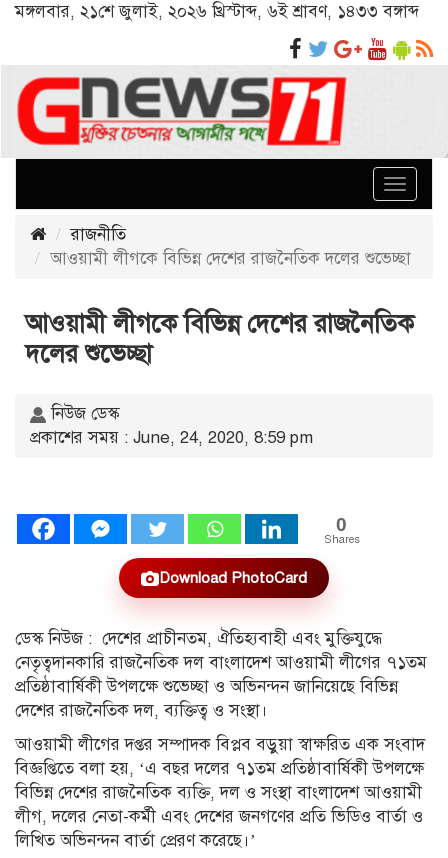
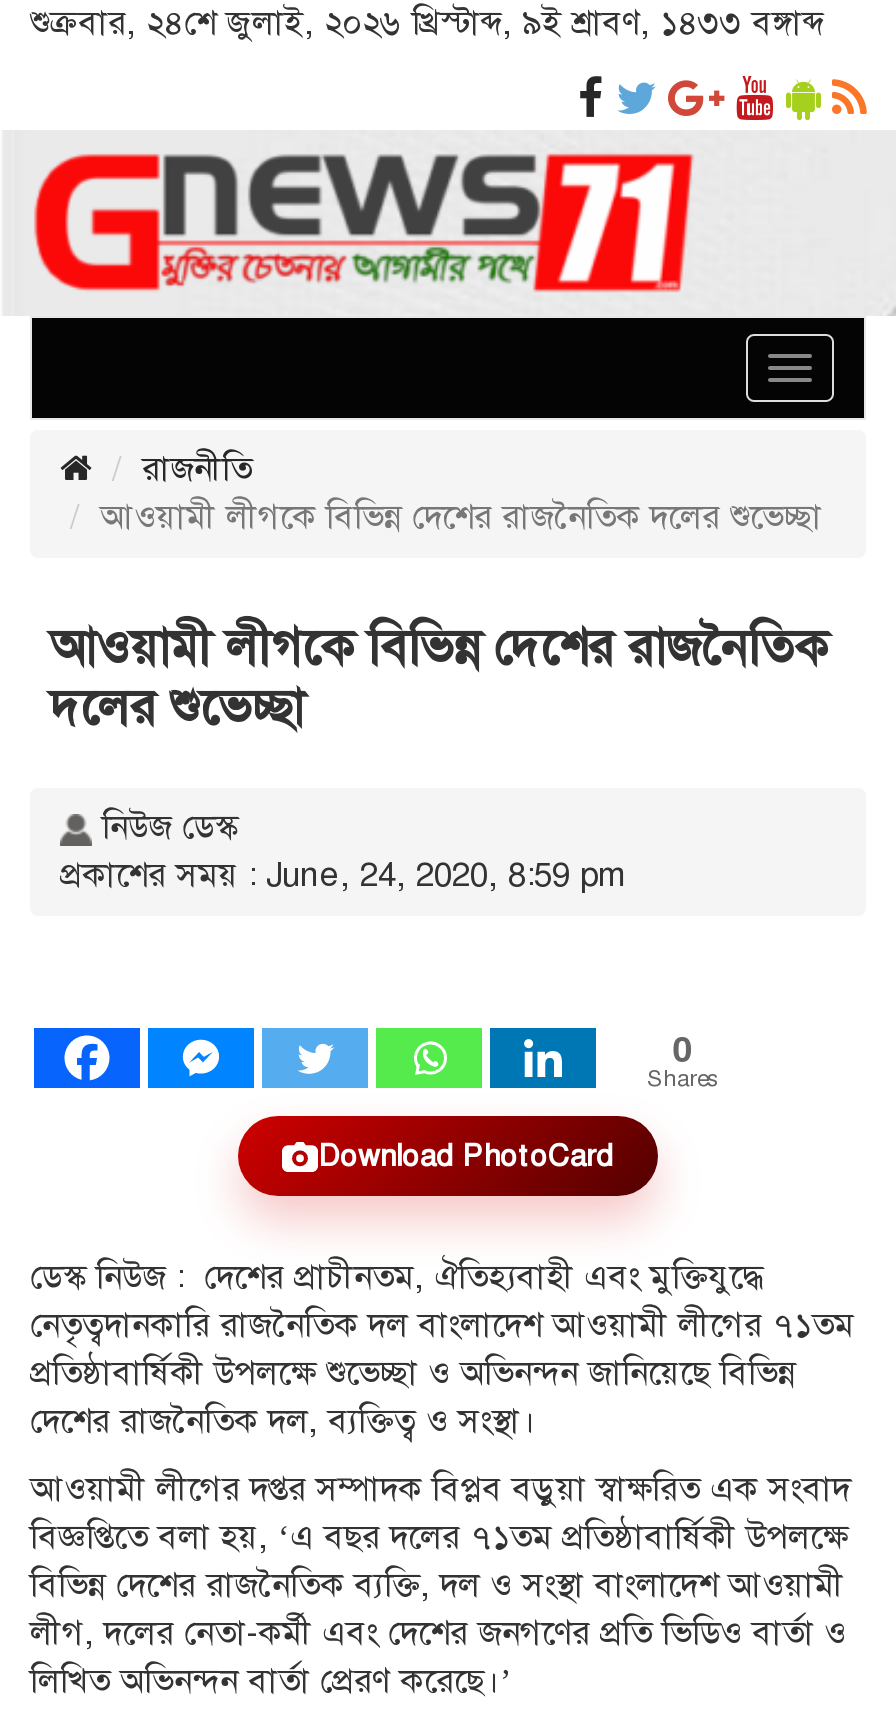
[15,1,419,22] মঙ্গলবার, ২১শে জুলাই, ২০২৬ খ্রিস্টাব্দ, ৬ই শ্রাবণ, ১৪৩৩ বঙ্গাব্দ -> [30,2,824,44] শুক্রবার, ২৪শে জুলাই, ২০২৬ খ্রিস্টাব্দ, ৯ই শ্রাবণ, ১৪৩৩ বঙ্গাব্দ

